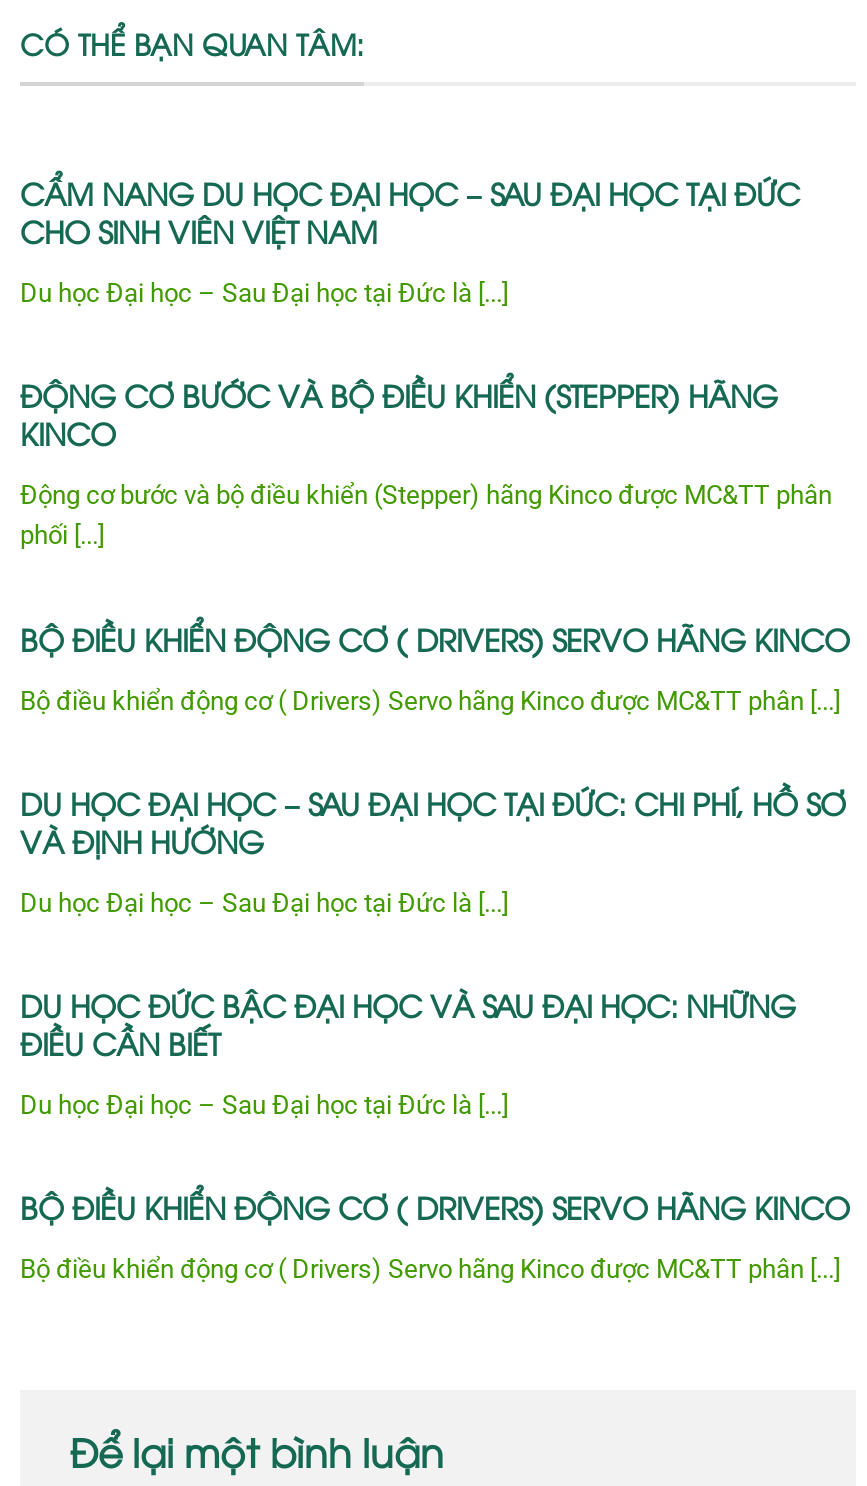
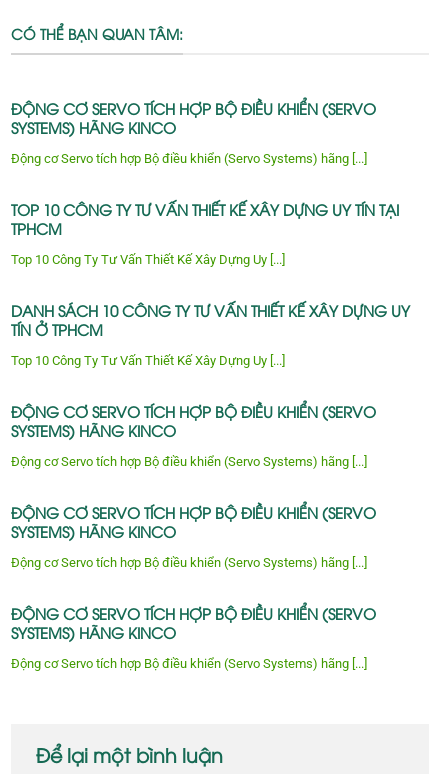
[20,172,800,250] CẨM NANG DU HỌC ĐẠI HỌC – SAU ĐẠI HỌC TẠI ĐỨC | CHO SINH VIÊN VIỆT NAM -> [11,98,376,137] ĐỘNG CƠ SERVO TÍCH HỢP BỘ ĐIỀU KHIỂN (SERVO | SYSTEMS) HÃNG KINCO
[20,278,508,308] Du học Đại học – Sau Đại học tại Đức là [...] -> [11,151,367,166] Động cơ Servo tích hợp Bộ điều khiển (Servo Systems) hãng [...]
[20,374,778,452] ĐỘNG CƠ BƯỚC VÀ BỘ ĐIỀU KHIỂN (STEPPER) HÃNG | KINCO -> [11,199,399,238] TOP 10 CÔNG TY TƯ VẤN THIẾT KẾ XÂY DỰNG UY TÍN TẠI | TPHCM
[20,480,832,550] Động cơ bước và bộ điều khiển (Stepper) hãng Kinco được MC&TT phân | phối [...] -> [11,252,285,267] Top 10 Công Ty Tư Vấn Thiết Kế Xây Dựng Uy [...]
[20,617,850,657] BỘ ĐIỀU KHIỂN ĐỘNG CƠ ( DRIVERS) SERVO HÃNG KINCO -> [11,300,410,339] DANH SÁCH 10 CÔNG TY TƯ VẤN THIẾT KẾ XÂY DỰNG UY | TÍN Ở TPHCM
[20,685,840,715] Bộ điều khiển động cơ ( Drivers) Servo hãng Kinco được MC&TT phân [...] -> [11,353,285,368] Top 10 Công Ty Tư Vấn Thiết Kế Xây Dựng Uy [...]
[20,781,846,859] DU HỌC ĐẠI HỌC – SAU ĐẠI HỌC TẠI ĐỨC: CHI PHÍ, HỒ SƠ | VÀ ĐỊNH HƯỚNG -> [11,401,376,440] ĐỘNG CƠ SERVO TÍCH HỢP BỘ ĐIỀU KHIỂN (SERVO | SYSTEMS) HÃNG KINCO
[20,887,508,917] Du học Đại học – Sau Đại học tại Đức là [...] -> [11,454,367,469] Động cơ Servo tích hợp Bộ điều khiển (Servo Systems) hãng [...]
[20,984,796,1062] DU HỌC ĐỨC BẬC ĐẠI HỌC VÀ SAU ĐẠI HỌC: NHỮNG | ĐIỀU CẦN BIẾT -> [11,502,376,541] ĐỘNG CƠ SERVO TÍCH HỢP BỘ ĐIỀU KHIỂN (SERVO | SYSTEMS) HÃNG KINCO
[20,1090,508,1120] Du học Đại học – Sau Đại học tại Đức là [...] -> [11,555,367,570] Động cơ Servo tích hợp Bộ điều khiển (Servo Systems) hãng [...]
[20,1187,850,1227] BỘ ĐIỀU KHIỂN ĐỘNG CƠ ( DRIVERS) SERVO HÃNG KINCO -> [11,603,376,642] ĐỘNG CƠ SERVO TÍCH HỢP BỘ ĐIỀU KHIỂN (SERVO | SYSTEMS) HÃNG KINCO
[20,1255,840,1285] Bộ điều khiển động cơ ( Drivers) Servo hãng Kinco được MC&TT phân [...] -> [11,656,367,671] Động cơ Servo tích hợp Bộ điều khiển (Servo Systems) hãng [...]

